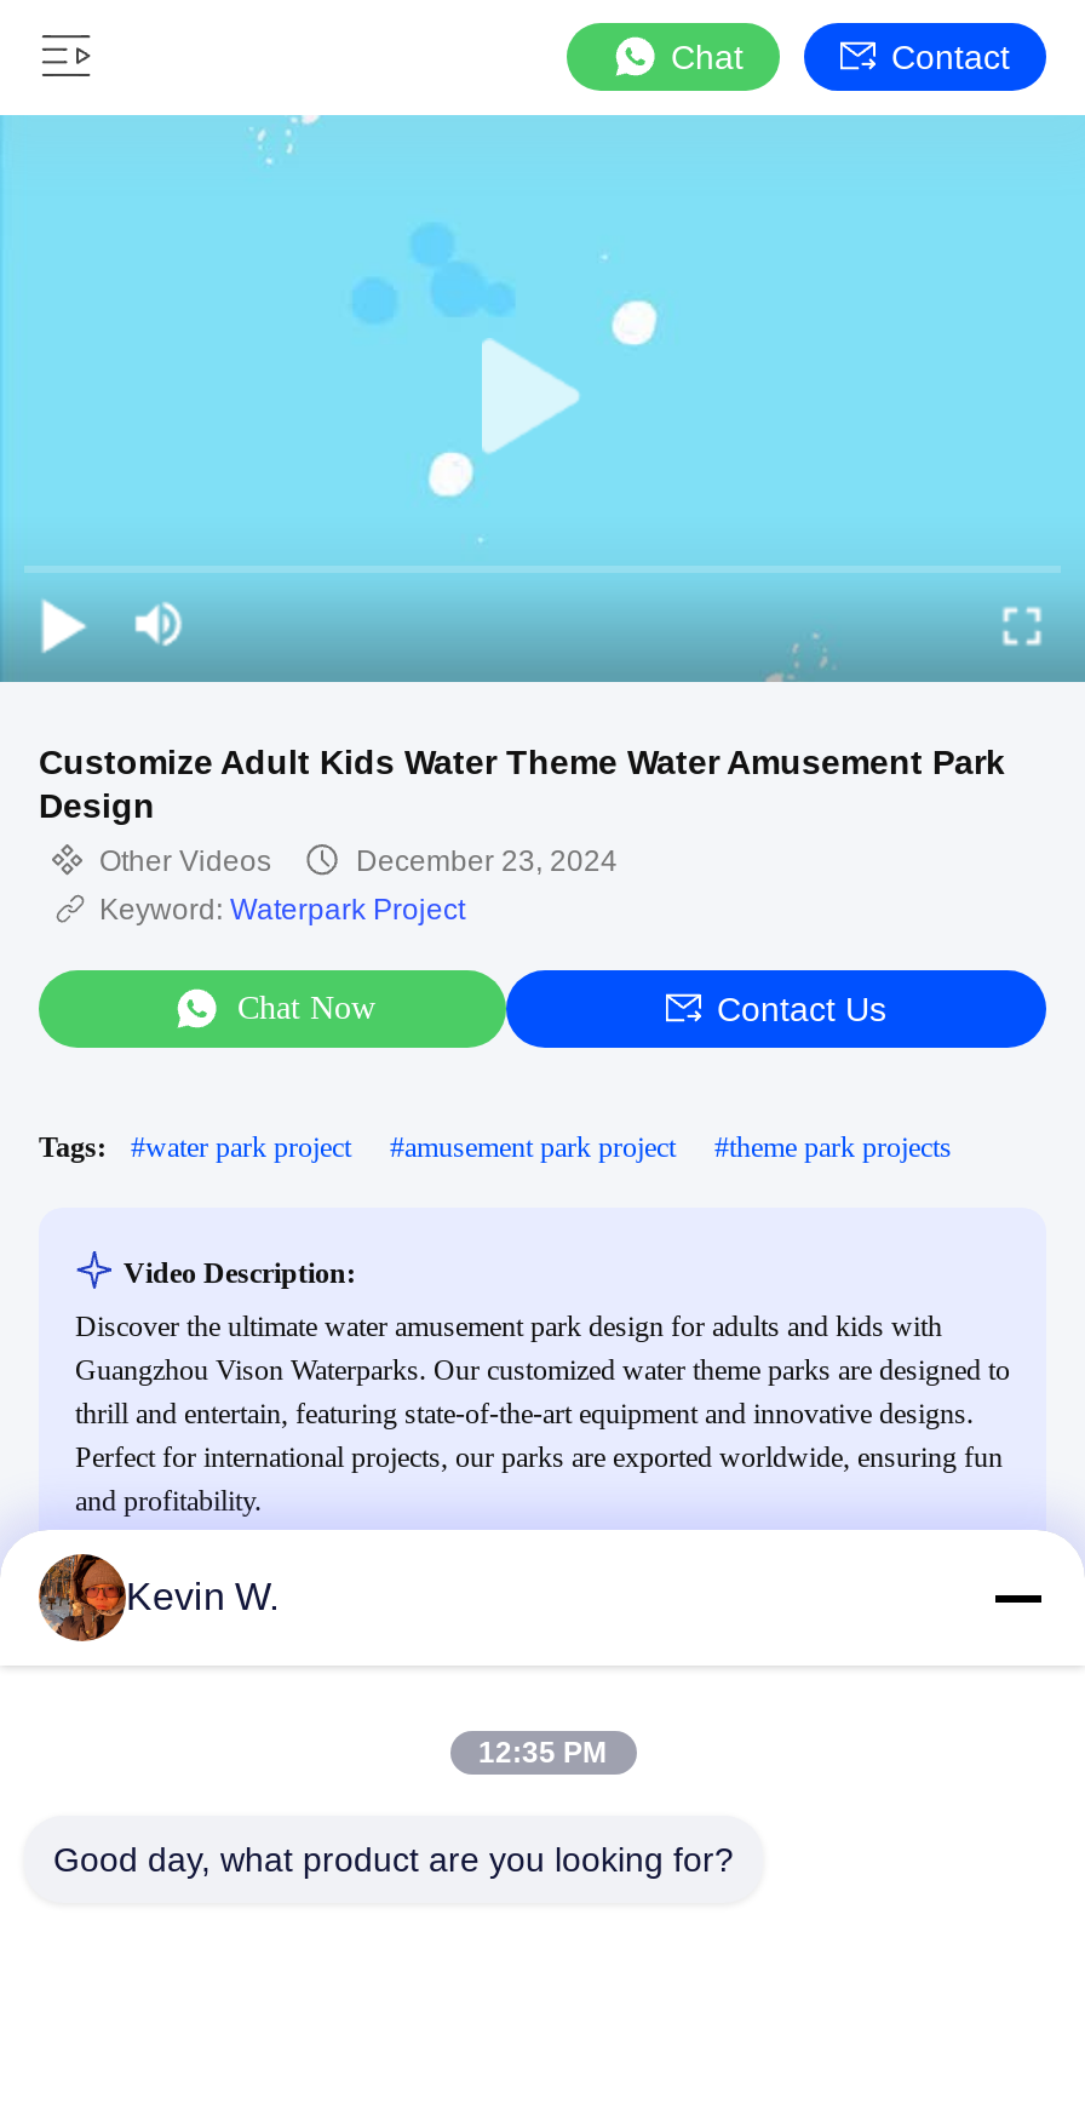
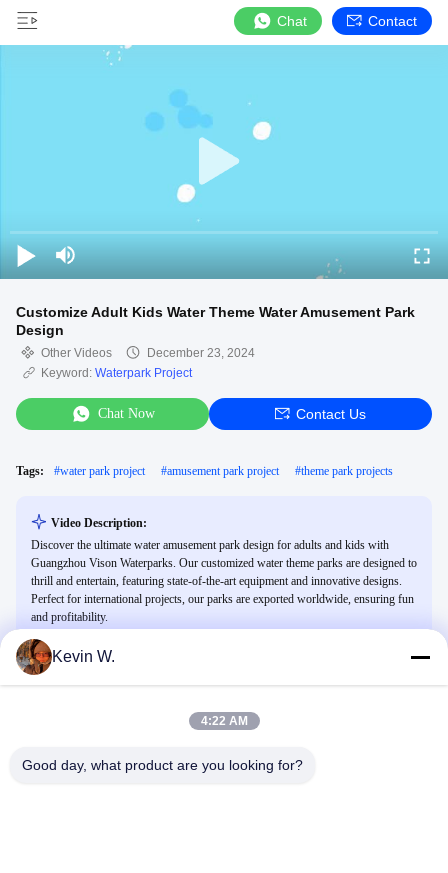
[478,1736,607,1770] 12:35 PM -> [200,714,247,728] 4:22 AM

